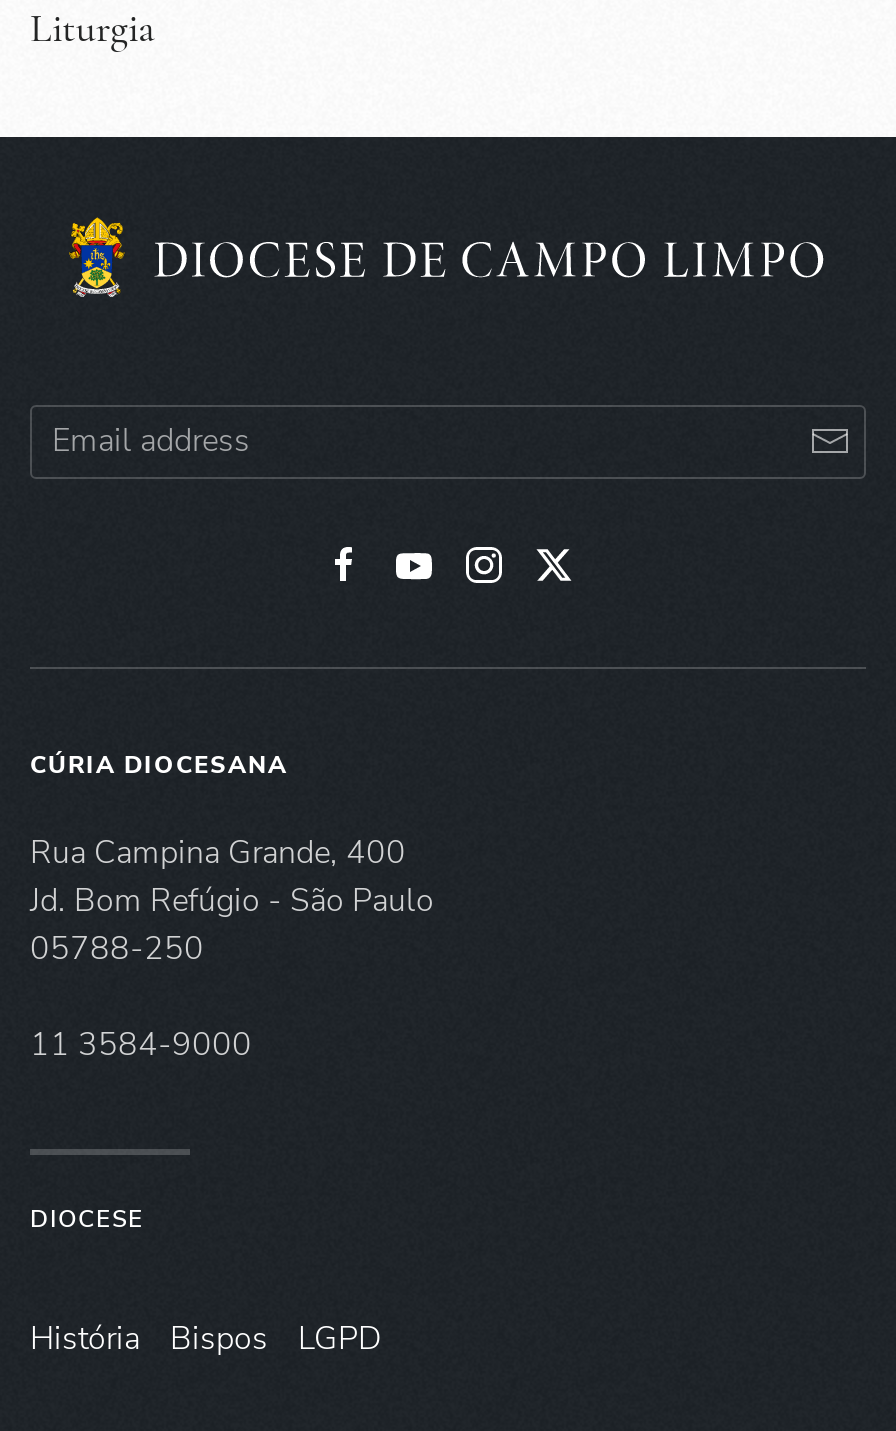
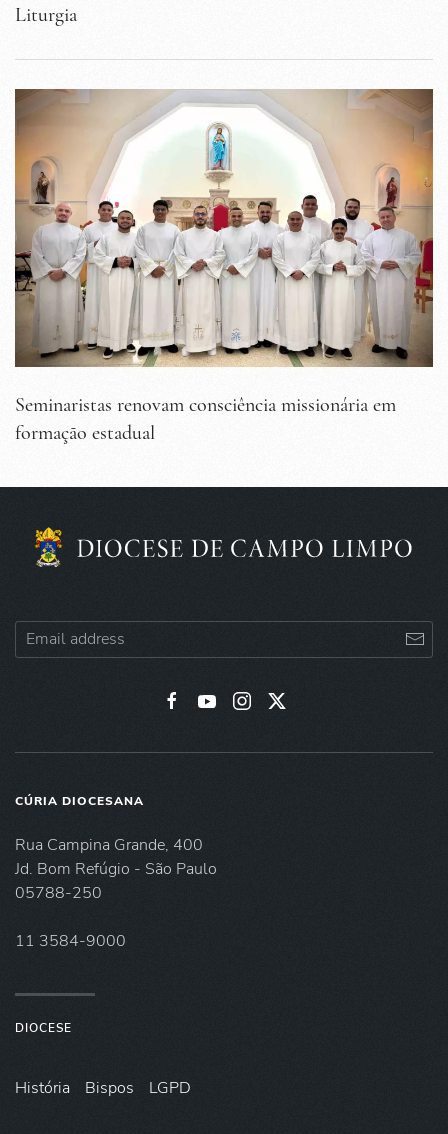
none -> [14,88,434,445] [image] | Seminaristas renovam consciência missionária em | formação estadual

